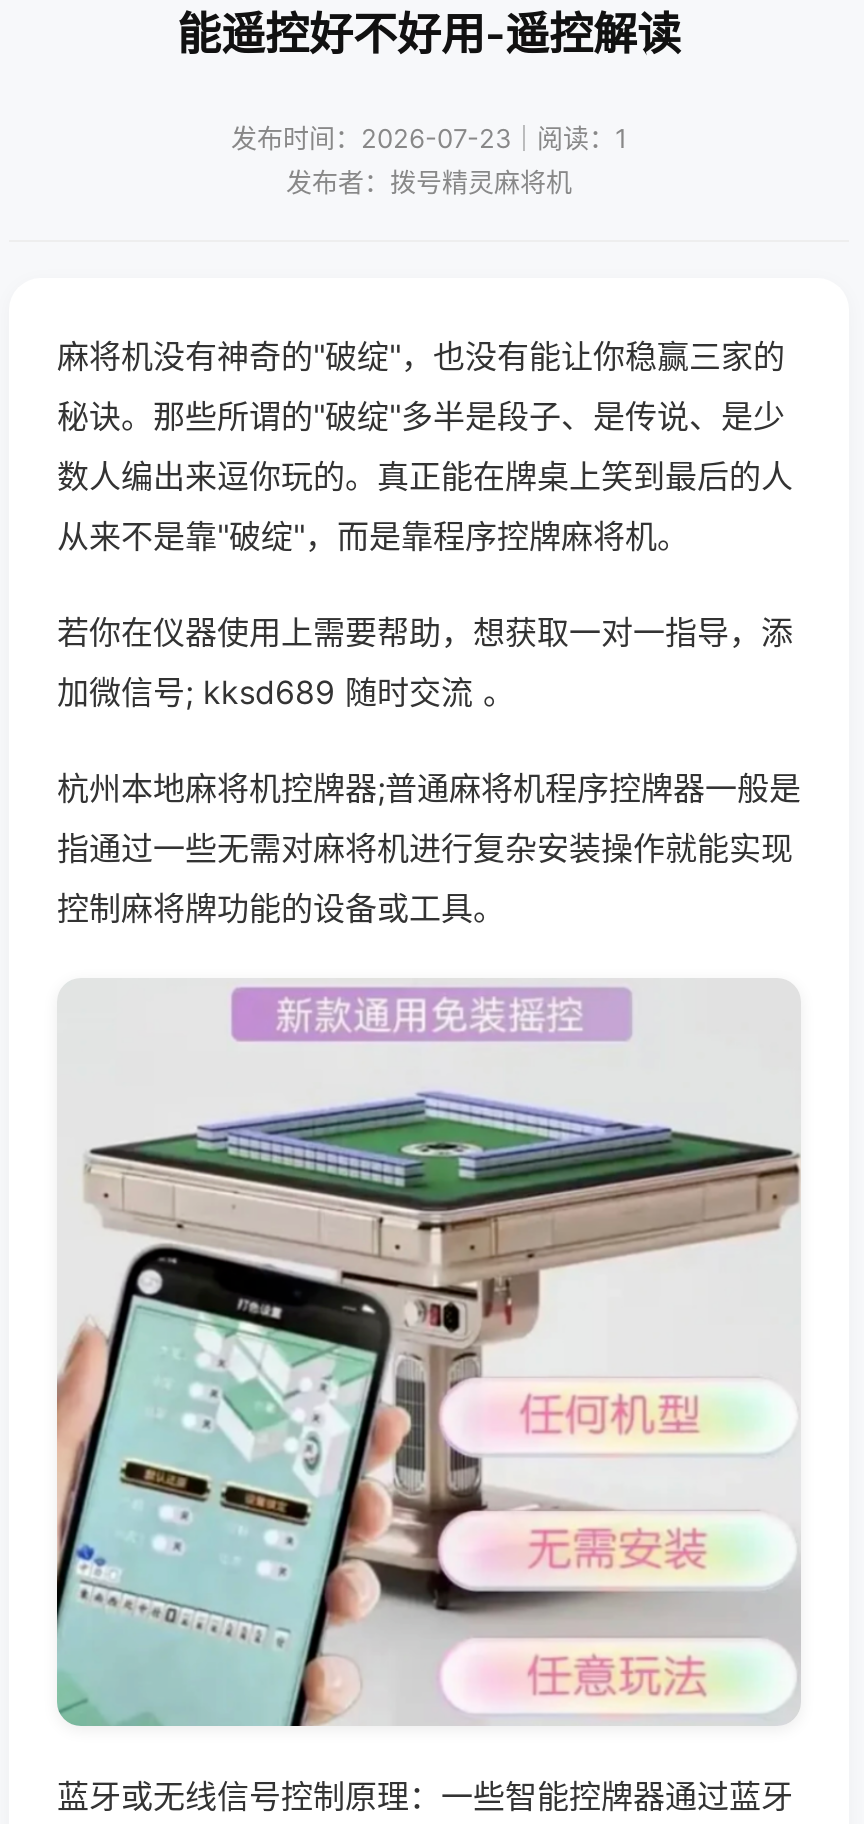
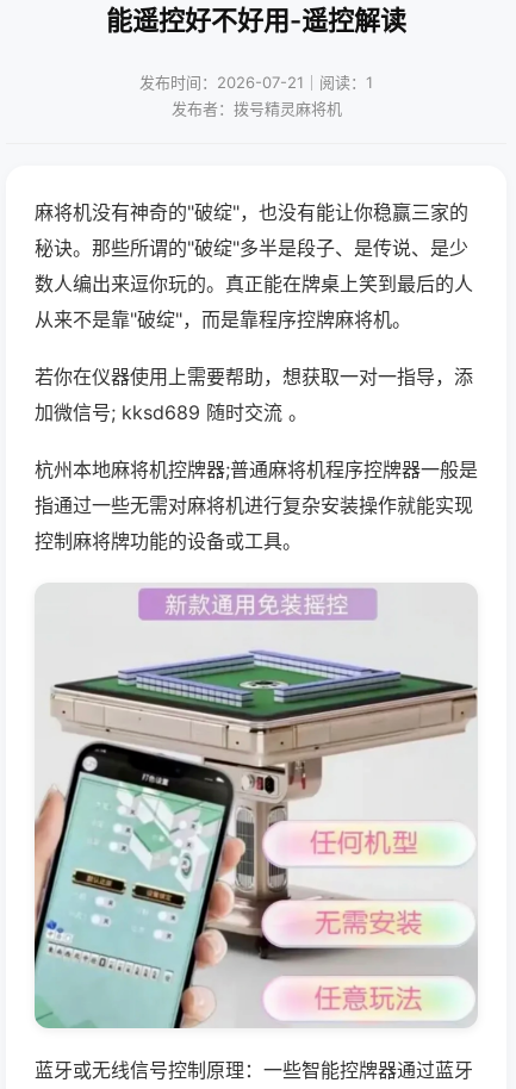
[231,122,627,154] 发布时间：2026-07-23｜阅读：1 -> [139,73,373,92] 发布时间：2026-07-21｜阅读：1

